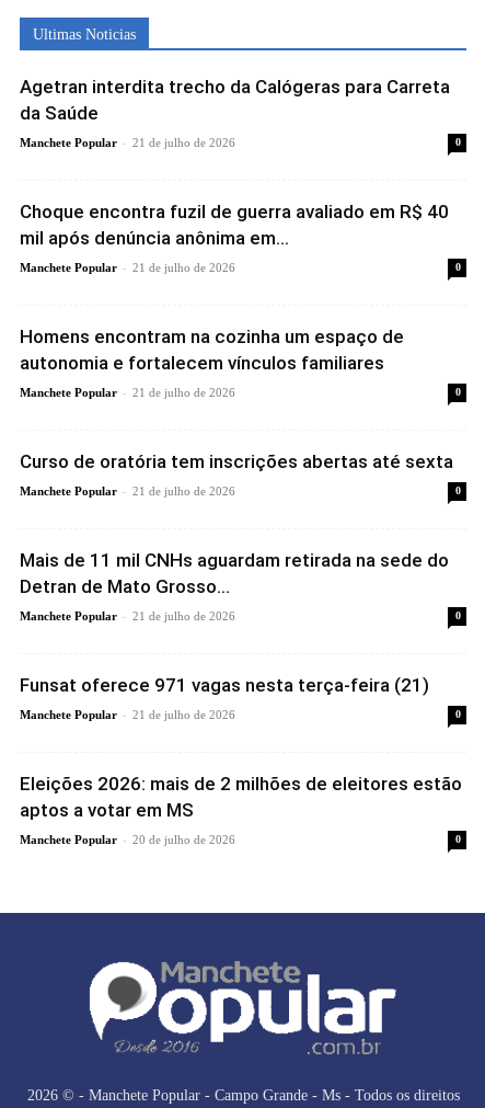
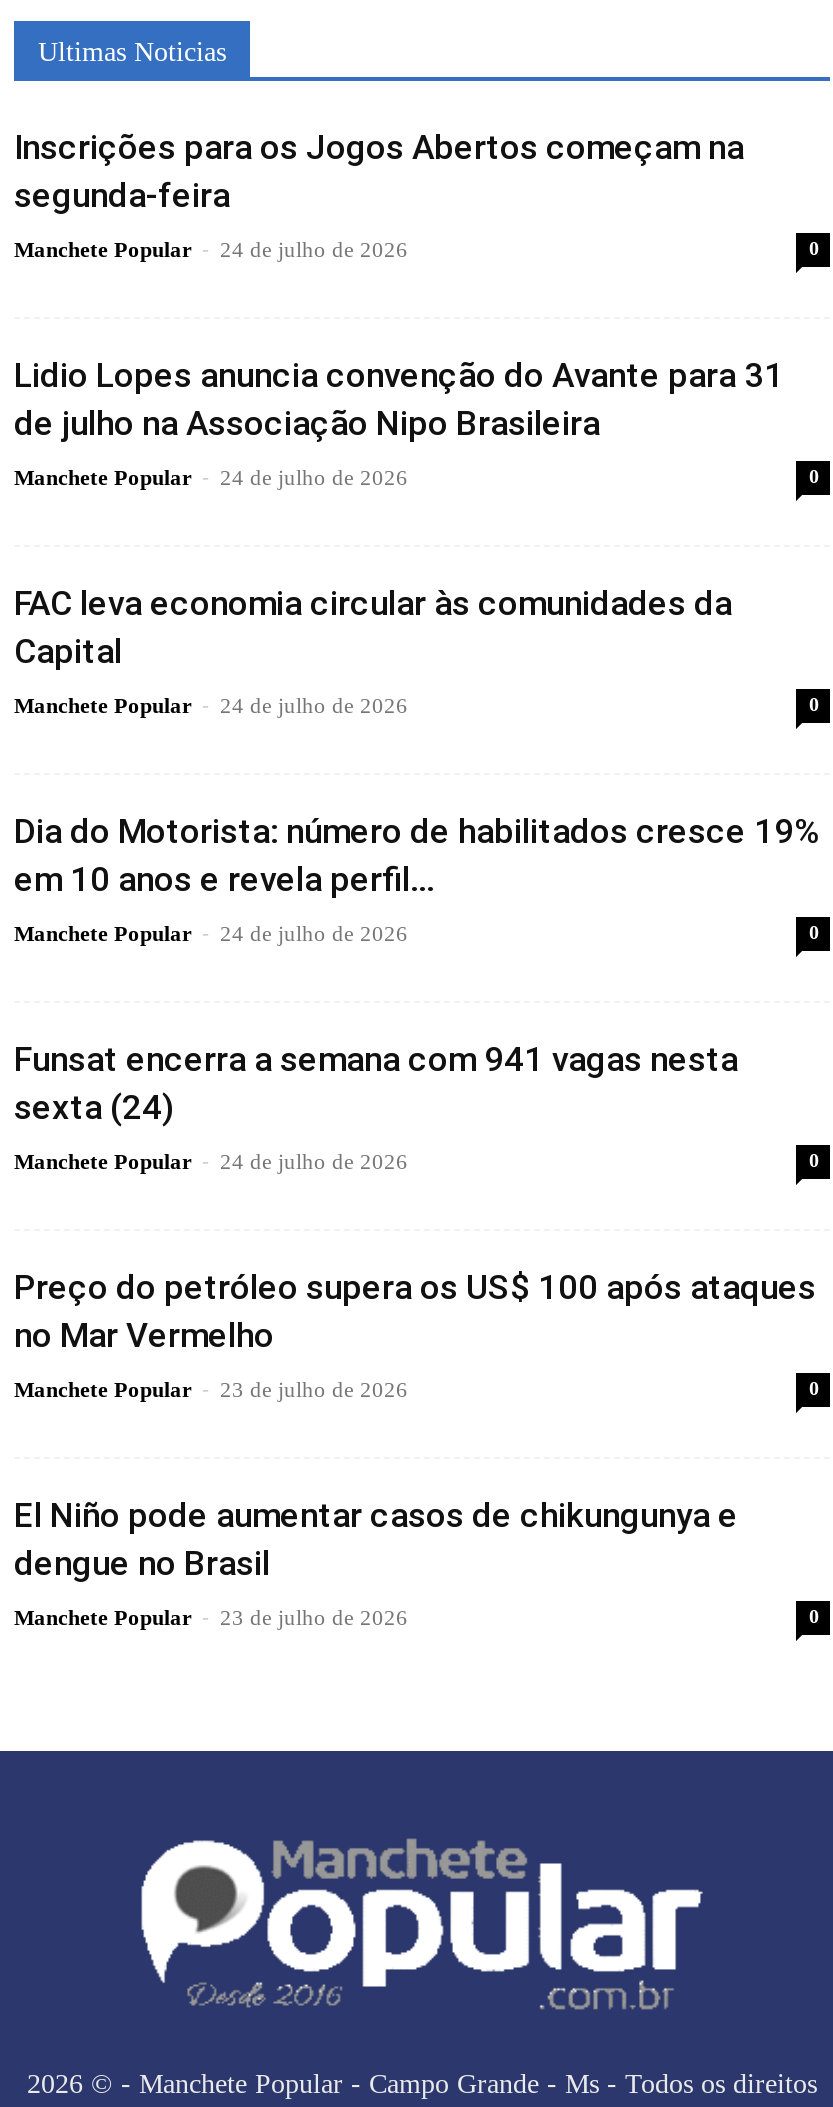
[20,75,450,150] Agetran interdita trecho da Calógeras para Carreta | da Saúde | Manchete Popular - 21 de julho de 2026 -> [14,126,744,262] Inscrições para os Jogos Abertos começam na | segunda-feira | Manchete Popular - 24 de julho de 2026
[20,200,449,275] Choque encontra fuzil de guerra avaliado em R$ 40 | mil após denúncia anônima em... | Manchete Popular - 21 de julho de 2026 -> [14,354,784,490] Lidio Lopes anuncia convenção do Avante para 31 | de julho na Associação Nipo Brasileira | Manchete Popular - 24 de julho de 2026
[20,325,404,400] Homens encontram na cozinha um espaço de | autonomia e fortalecem vínculos familiares | Manchete Popular - 21 de julho de 2026 -> [14,582,732,718] FAC leva economia circular às comunidades da | Capital | Manchete Popular - 24 de julho de 2026
[20,450,453,498] Curso de oratória tem inscrições abertas até sexta | Manchete Popular - 21 de julho de 2026 -> [14,810,820,946] Dia do Motorista: número de habilitados cresce 19% | em 10 anos e revela perfil... | Manchete Popular - 24 de julho de 2026
[20,549,449,623] Mais de 11 mil CNHs aguardam retirada na sede do | Detran de Mato Grosso... | Manchete Popular - 21 de julho de 2026 -> [14,1038,738,1174] Funsat encerra a semana com 941 vagas nesta | sexta (24) | Manchete Popular - 24 de julho de 2026
[20,674,434,722] Funsat oferece 971 vagas nesta terça-feira (21) | Manchete Popular - 21 de julho de 2026 -> [14,1266,816,1402] Preço do petróleo supera os US$ 100 após ataques | no Mar Vermelho | Manchete Popular - 23 de julho de 2026
[20,772,462,847] Eleições 2026: mais de 2 milhões de eleitores estão | aptos a votar em MS | Manchete Popular - 20 de julho de 2026 -> [14,1494,738,1630] El Niño pode aumentar casos de chikungunya e | dengue no Brasil | Manchete Popular - 23 de julho de 2026

